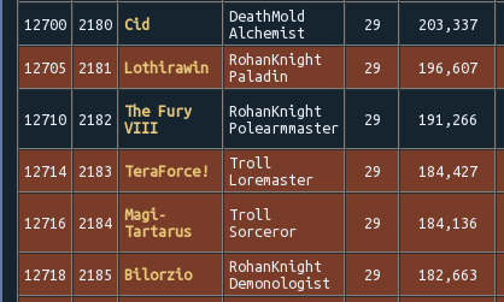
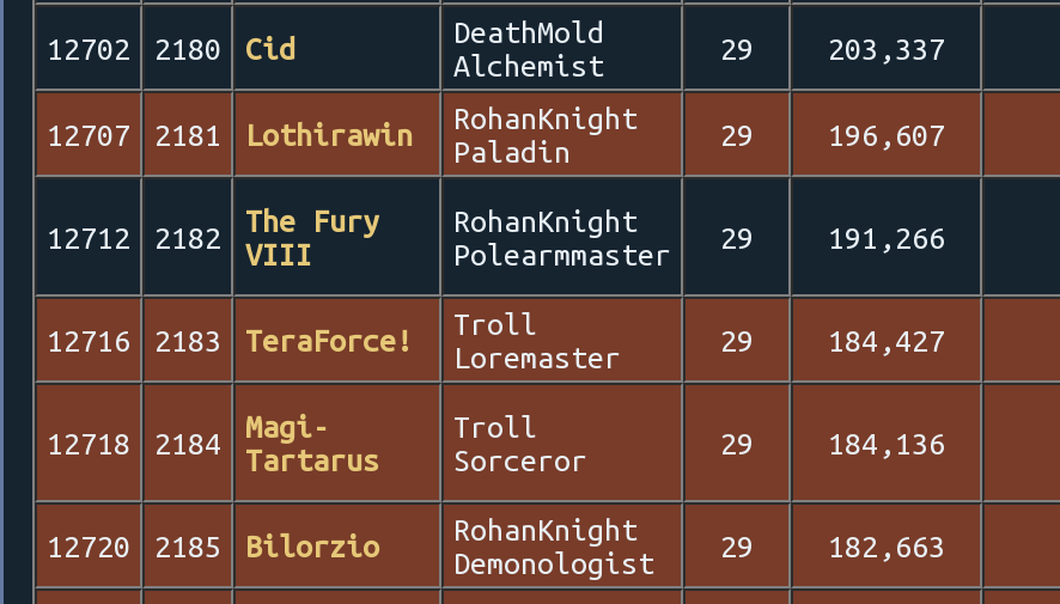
[24,16,150,32] 12700 2180 Cid -> [47,31,296,65] 12702 2180 Cid
[24,51,322,84] 12705 2181 Lothirawin RohanKnight Paladin -> [47,100,638,167] 12707 2181 Lothirawin RohanKnight Paladin
[24,102,192,136] 12710 2182 The Fury VIII -> [47,203,379,270] 12712 2182 The Fury VIII
[24,154,313,188] 12714 2183 TeraForce! Troll Loremaster -> [47,306,621,373] 12716 2183 TeraForce! Troll Loremaster
[24,206,192,239] 12716 2184 Magi- Tartarus -> [47,409,379,476] 12718 2184 Magi- Tartarus
[24,266,192,283] 12718 2185 Bilorzio -> [47,529,379,562] 12720 2185 Bilorzio

